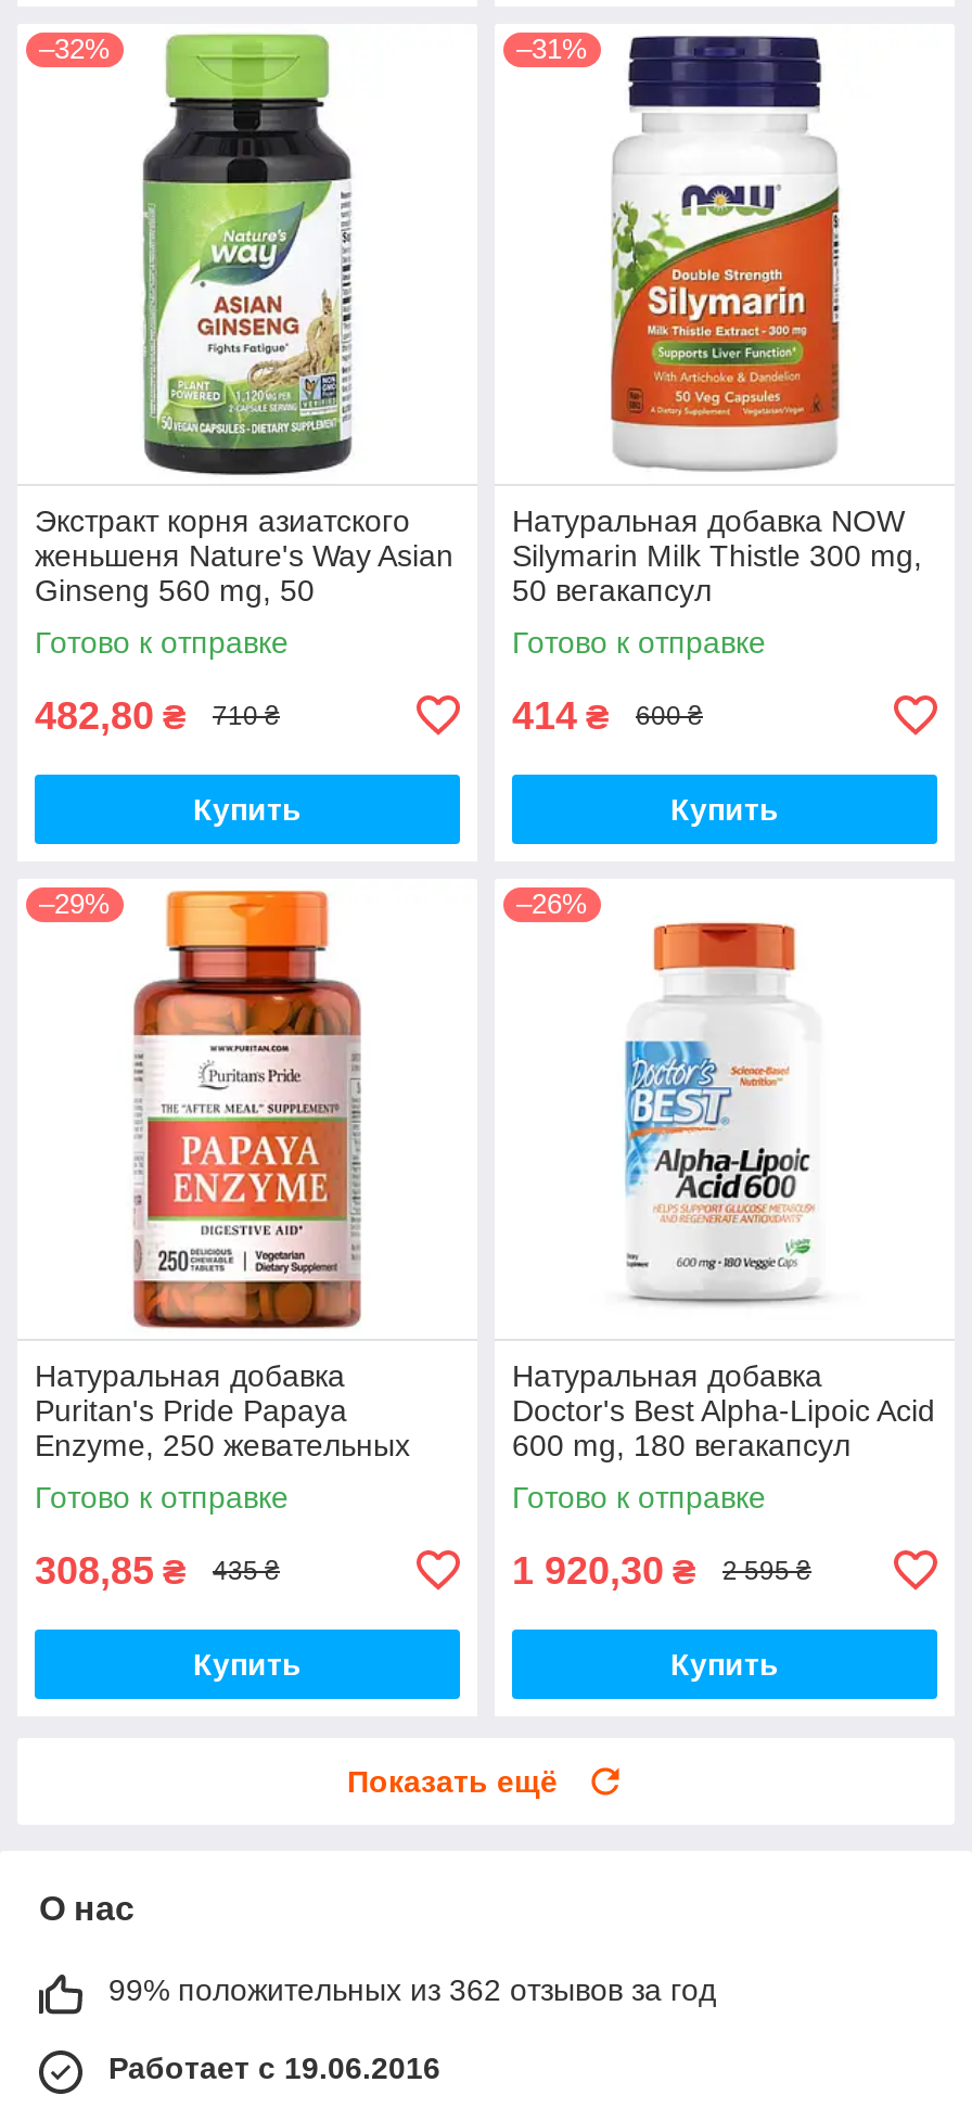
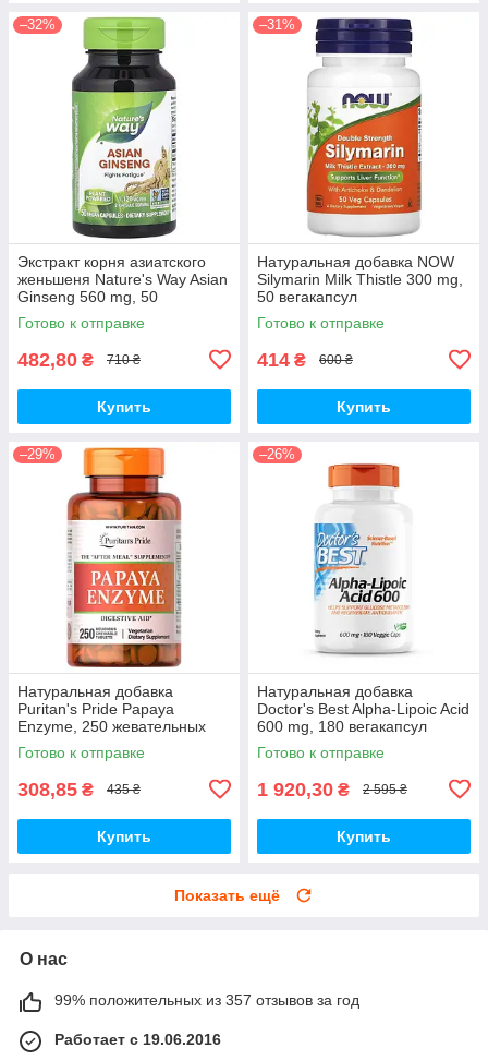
[108,1972,716,2007] 99% положительных из 362 отзывов за год -> [54,991,359,1009] 99% положительных из 357 отзывов за год

